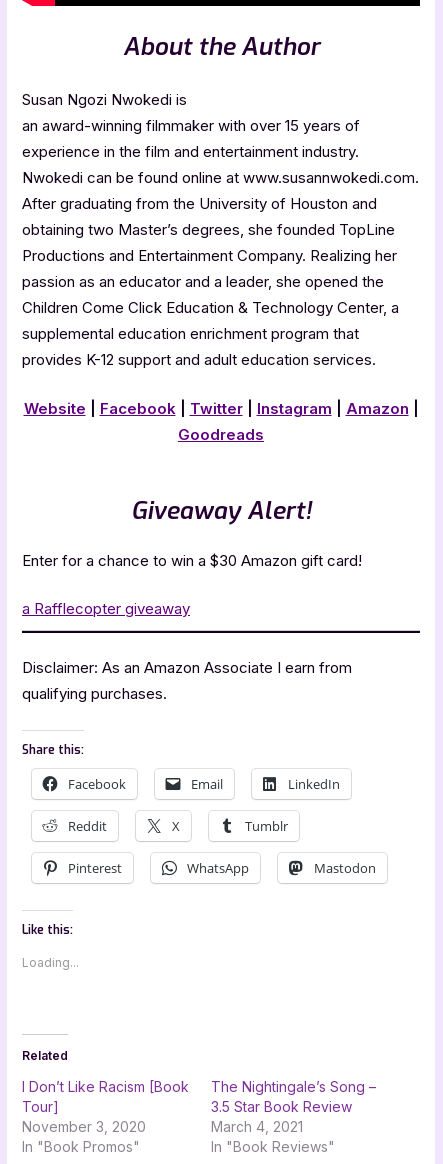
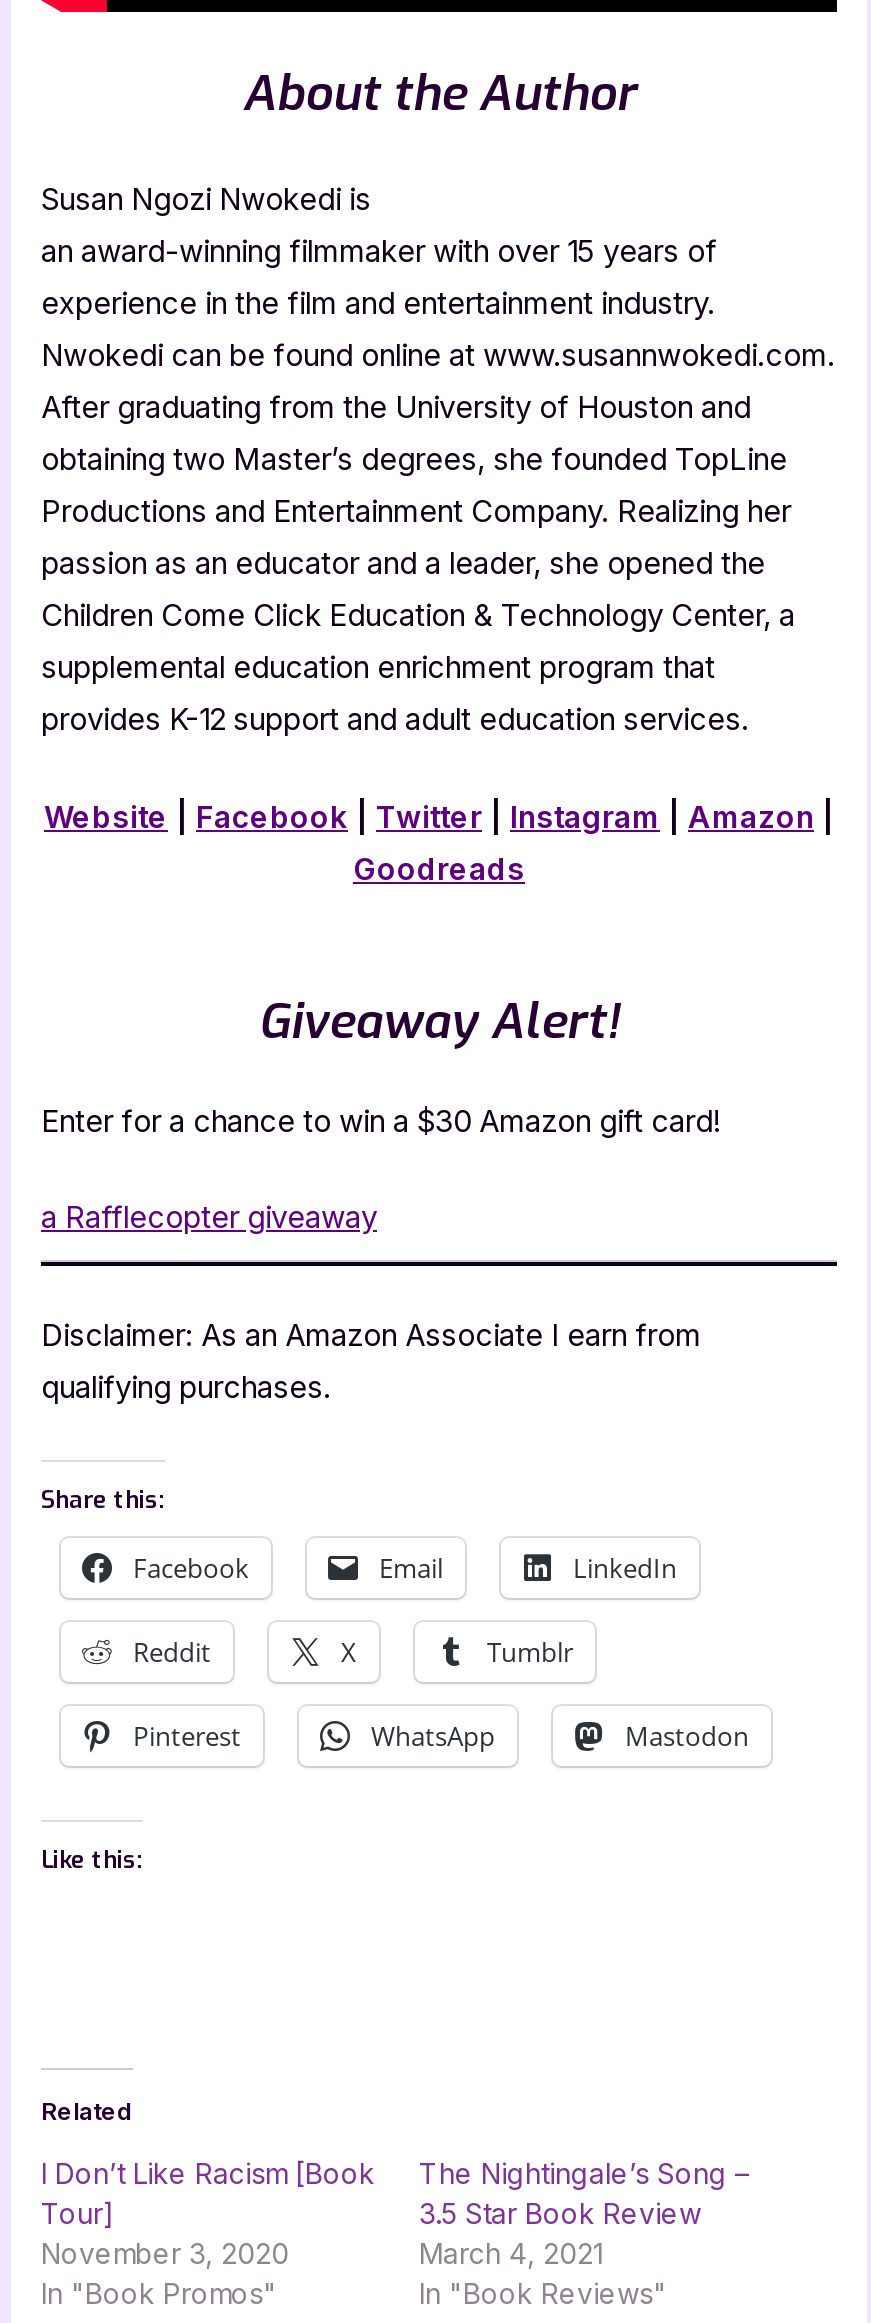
[22,955,79,970] Loading... -> none

